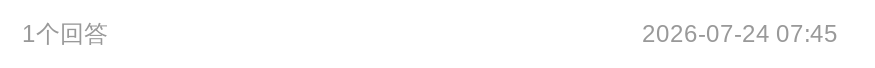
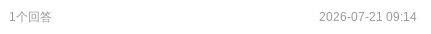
[642,20,838,48] 2026-07-24 07:45 -> [319,10,417,24] 2026-07-21 09:14

